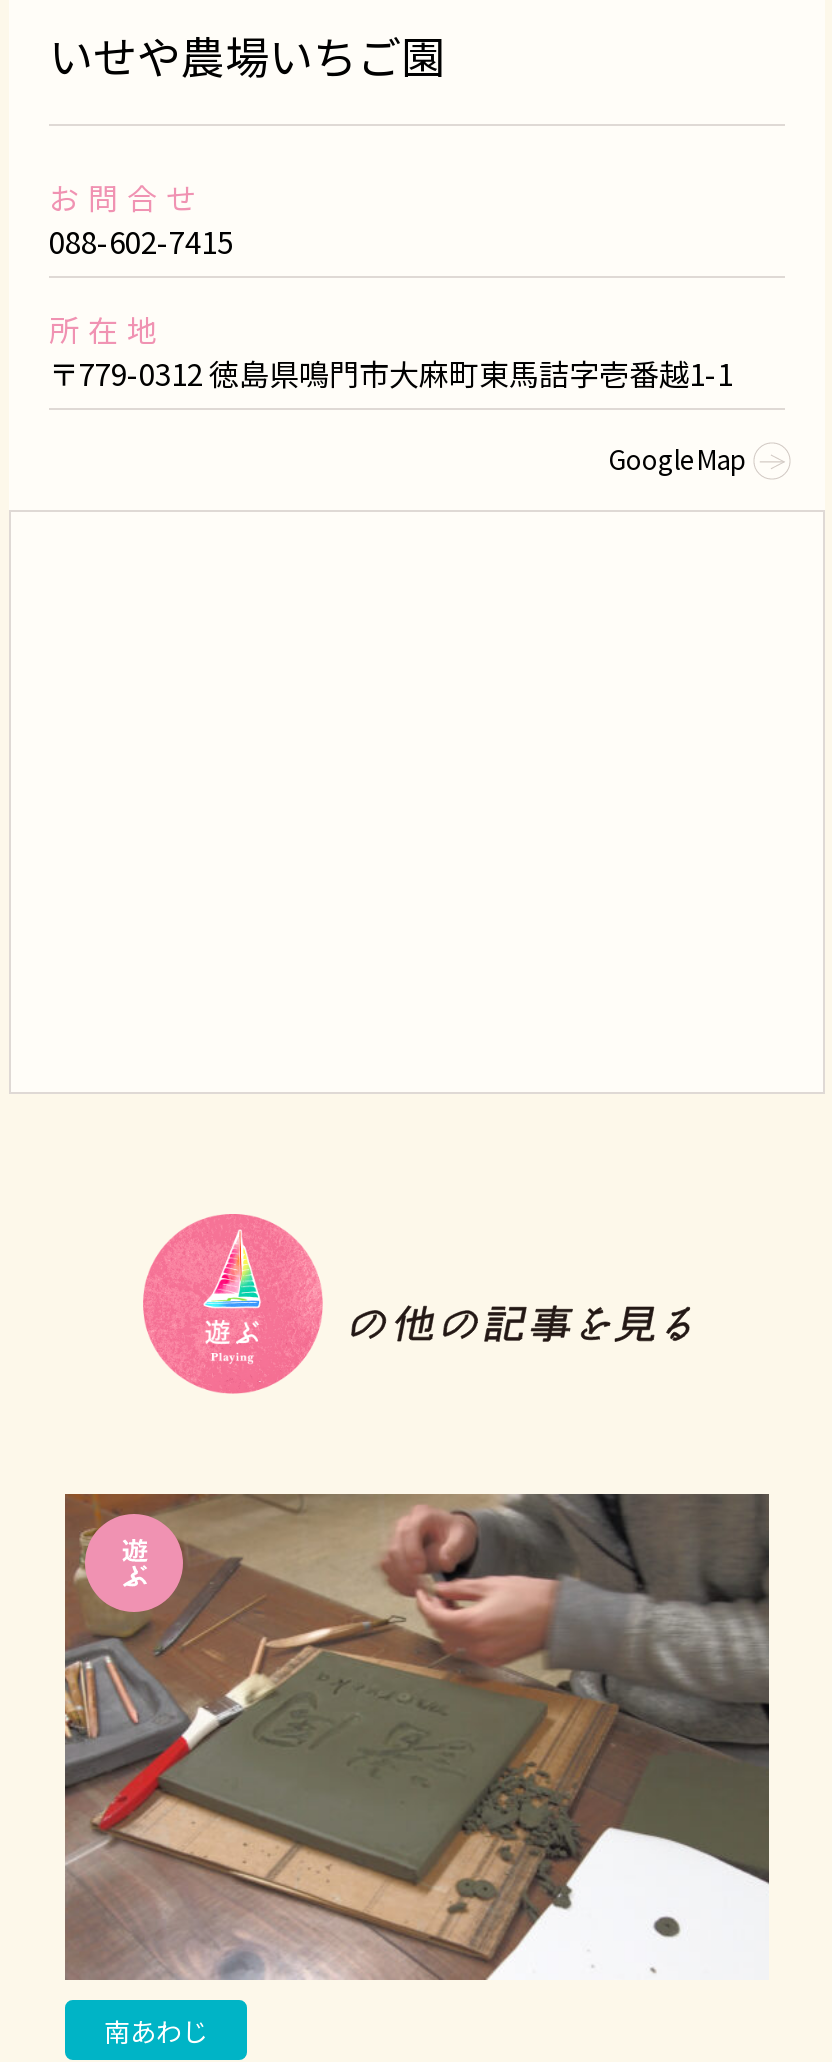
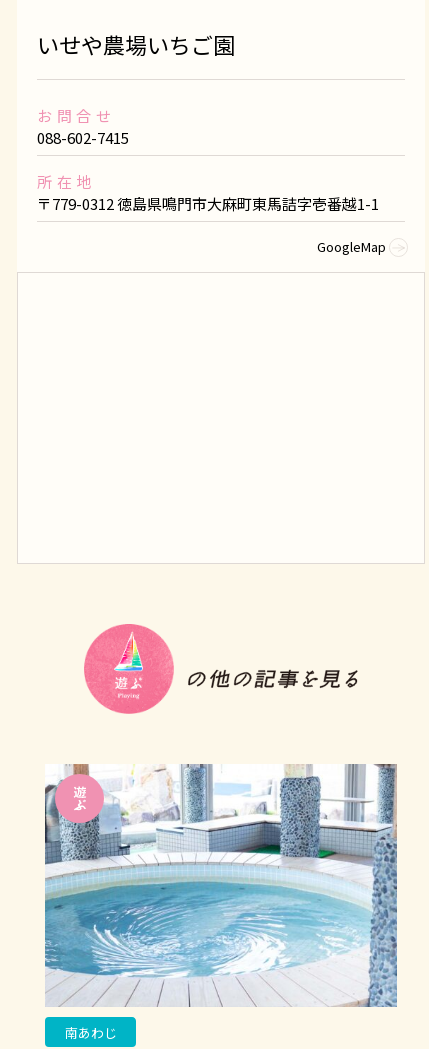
[63,1492,771,1982] [image] -> [44,763,398,1008] [image]

